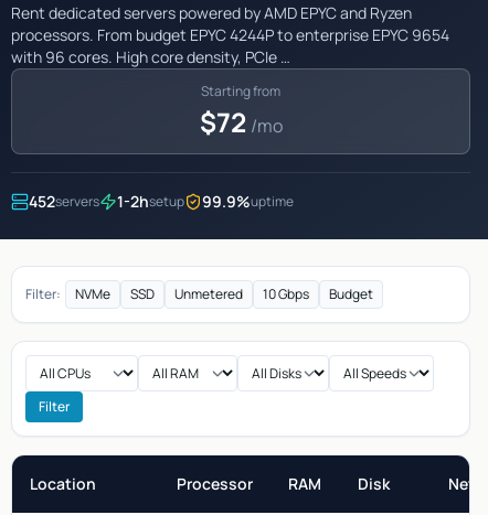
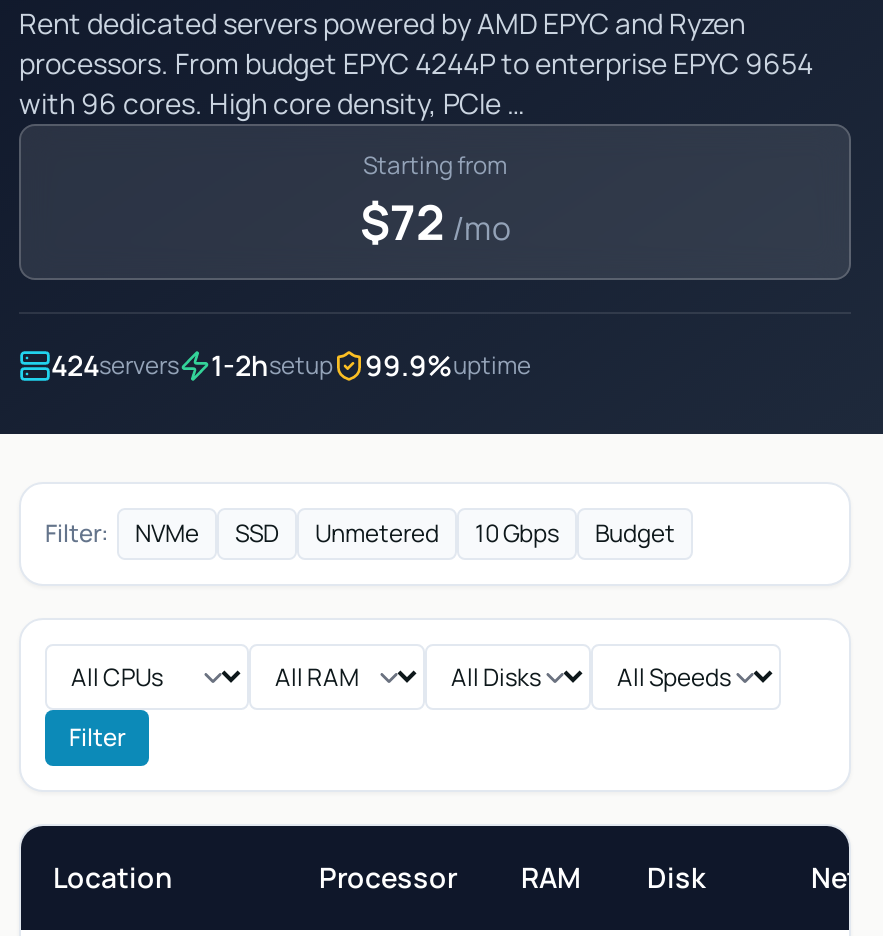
[29,191,294,212] 452servers 1-2hsetup 99.9%uptime -> [51,346,531,384] 424servers 1-2hsetup 99.9%uptime

